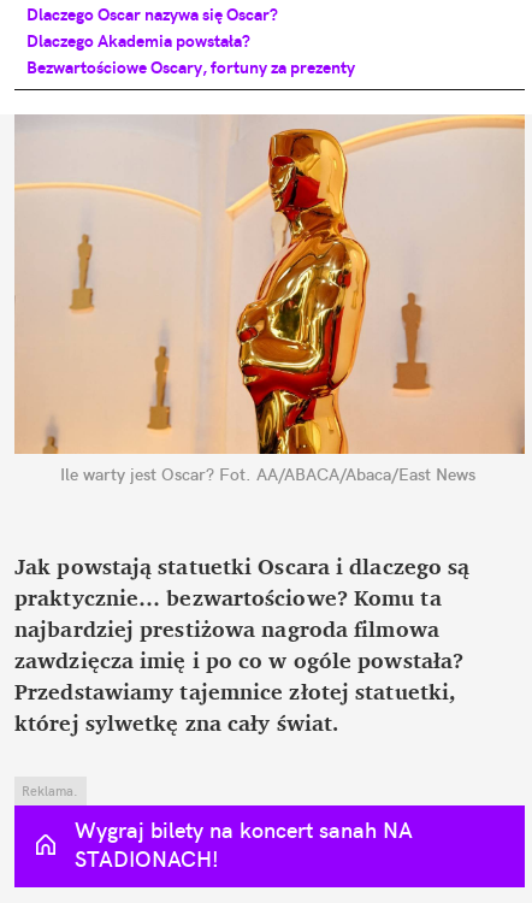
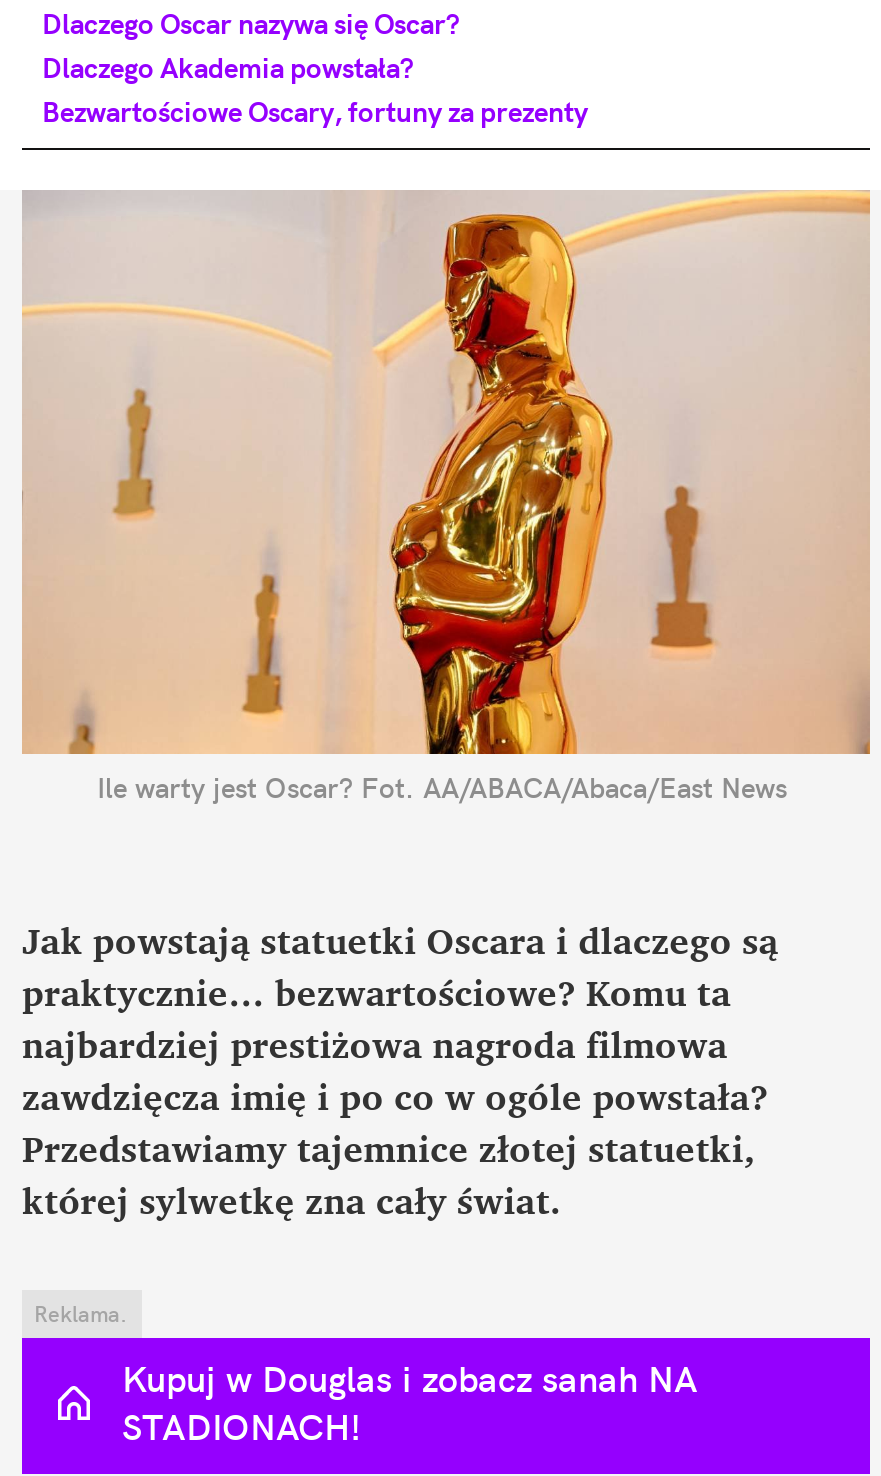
[75,816,413,844] Wygraj bilety na koncert sanah NA -> [122,1356,698,1402] Kupuj w Douglas i zobacz sanah NA

